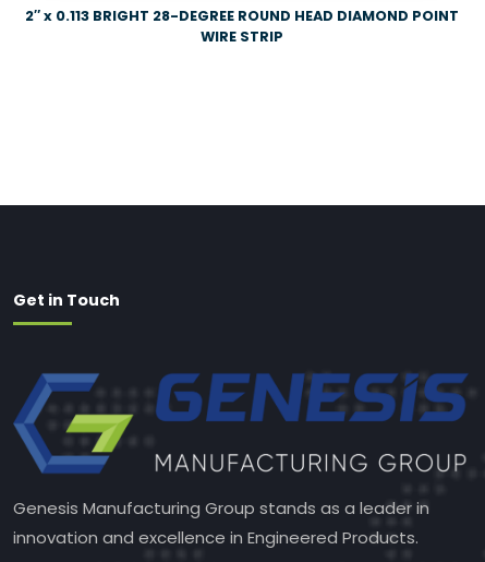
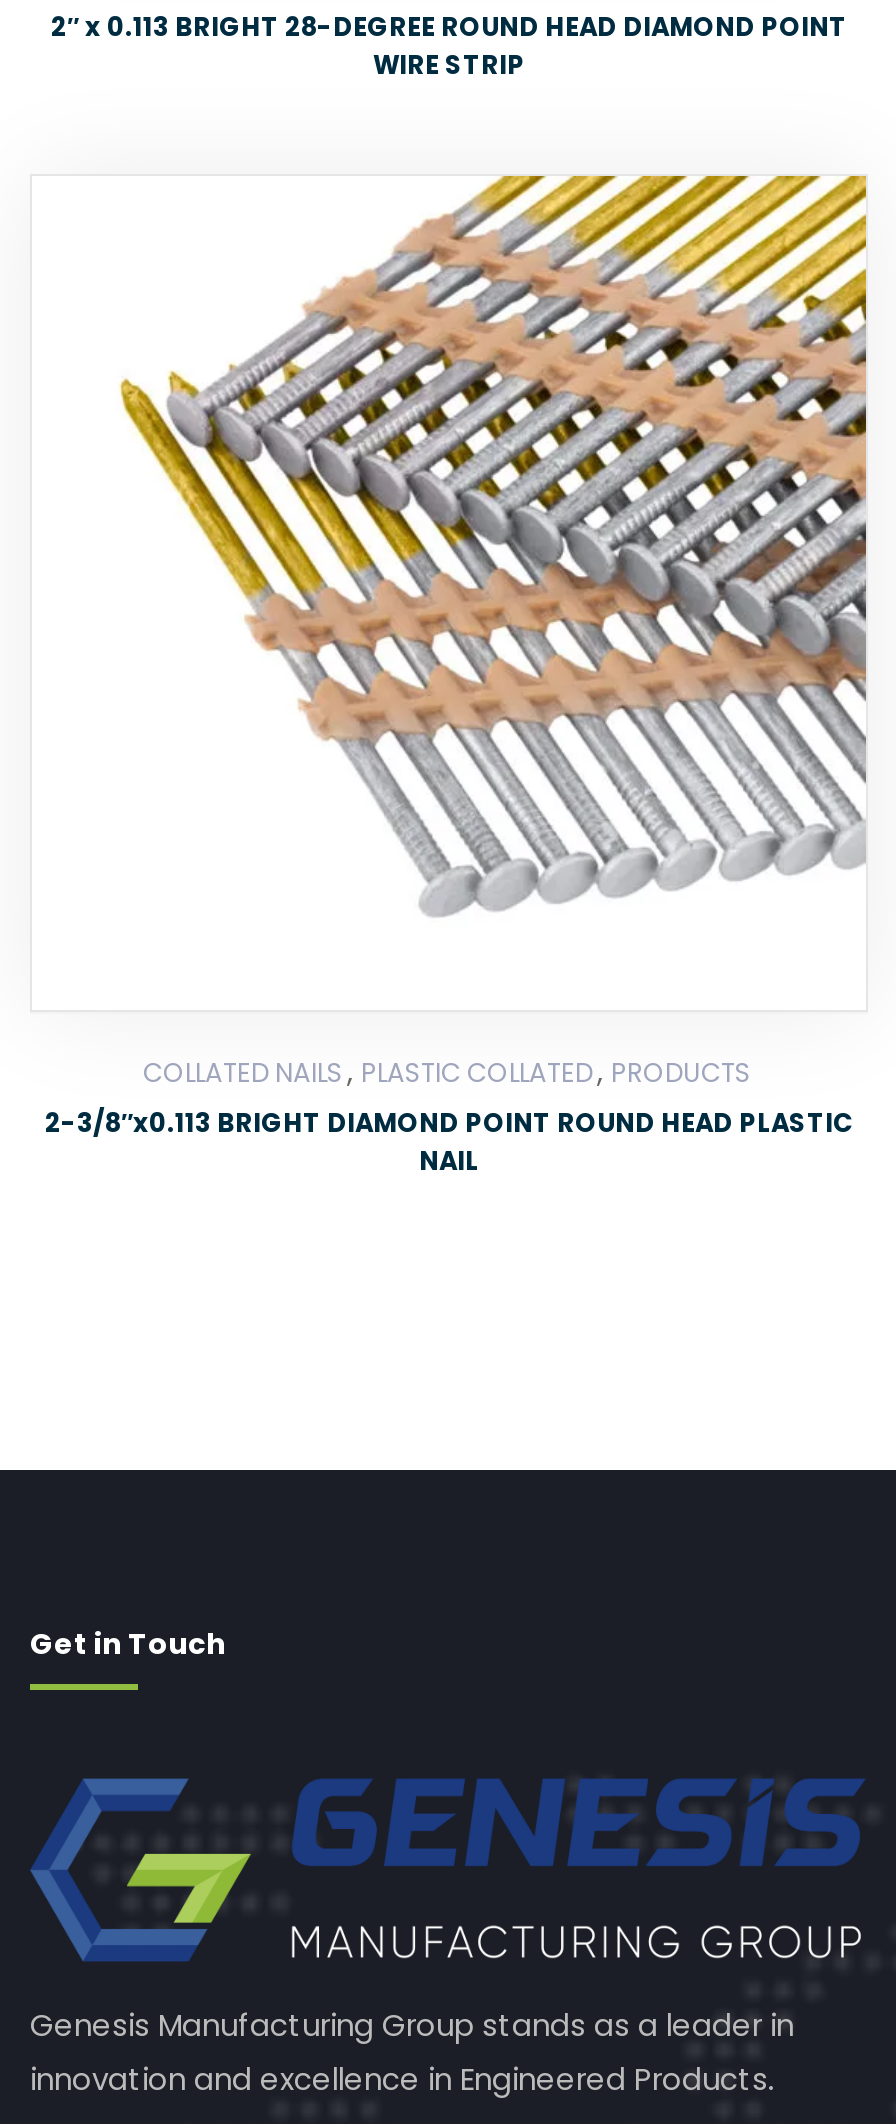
none -> [45,1049,853,1177] COLLATED NAILS , PLASTIC COLLATED , PRODUCTS | 2-3/8″x0.113 BRIGHT DIAMOND POINT ROUND HEAD PLASTIC | NAIL
none -> [118,174,868,918] [image]

